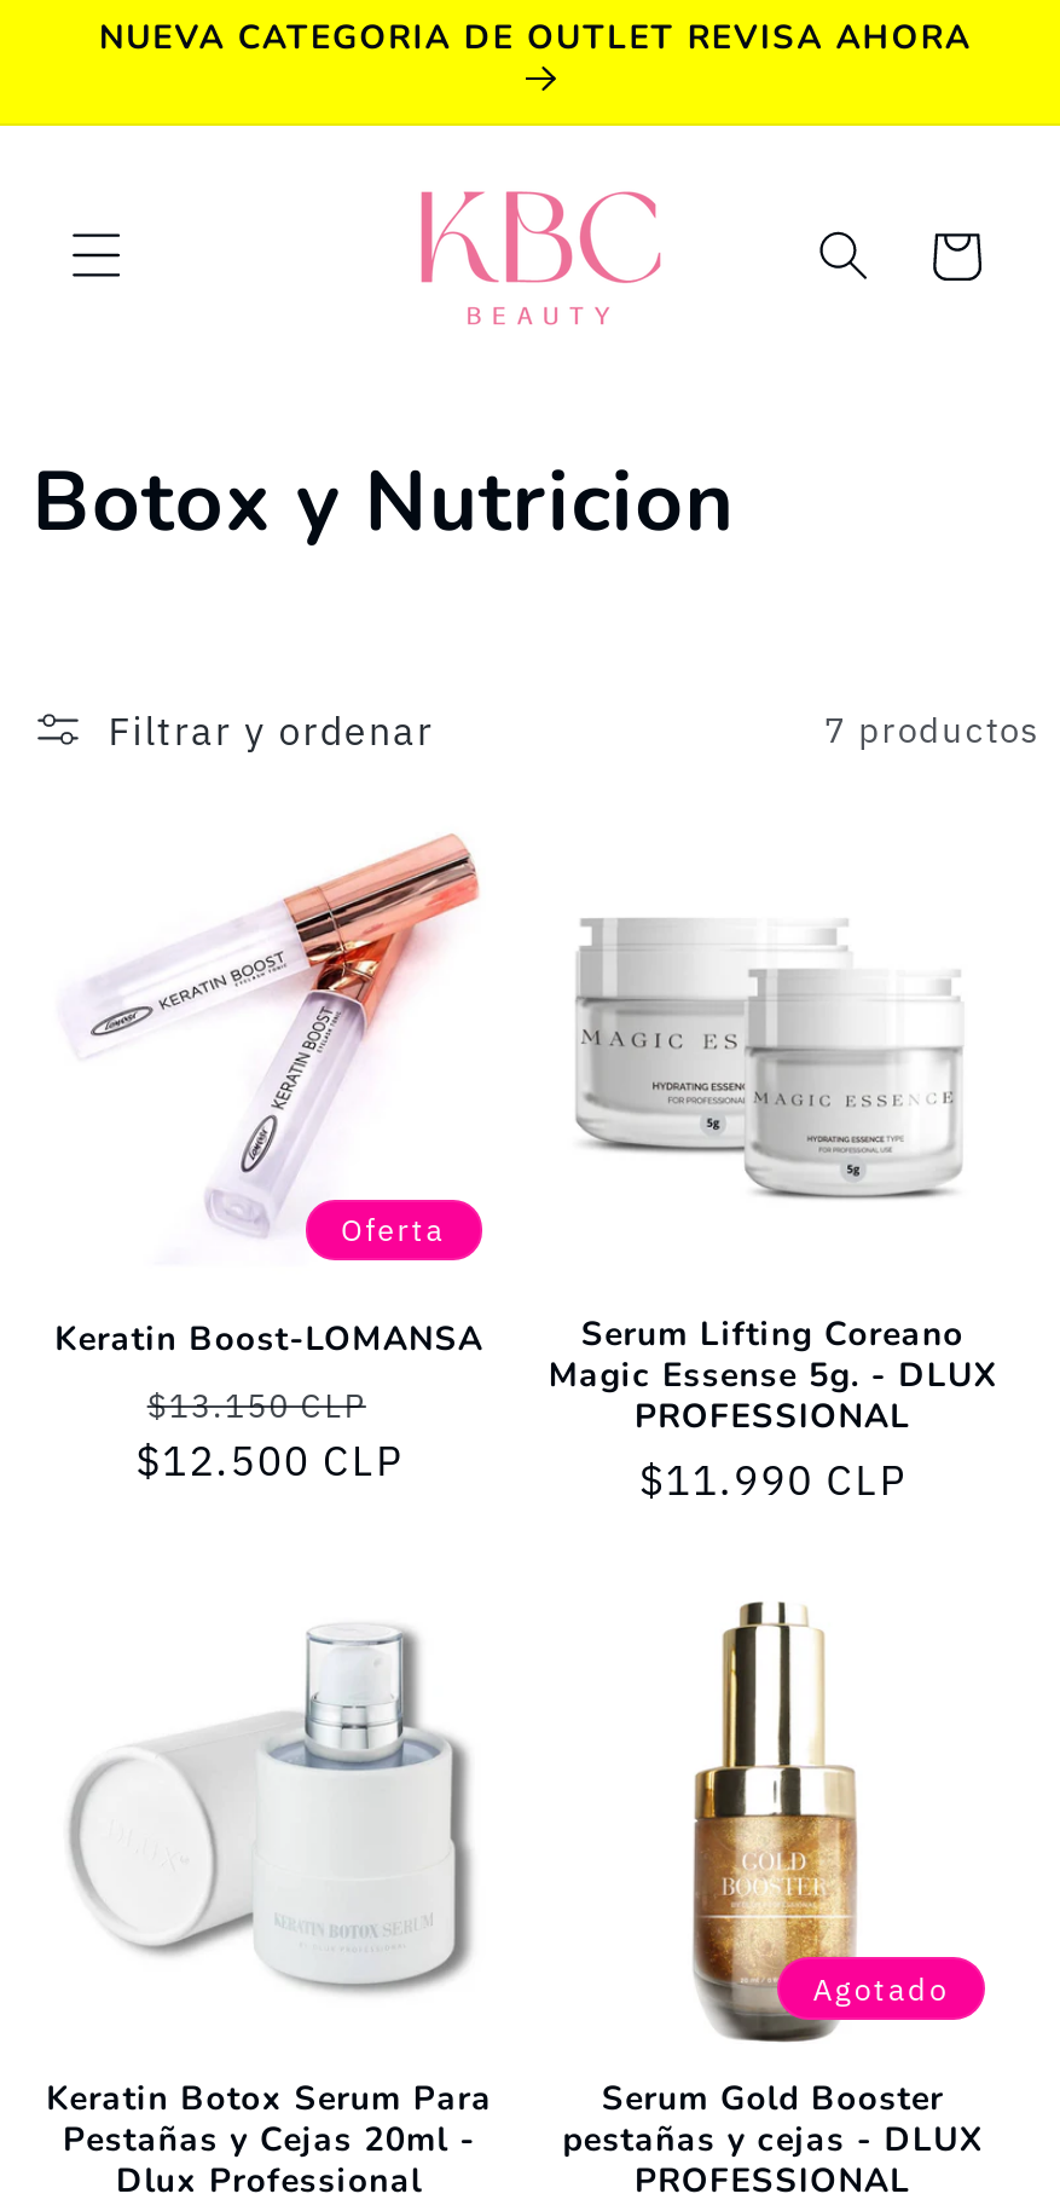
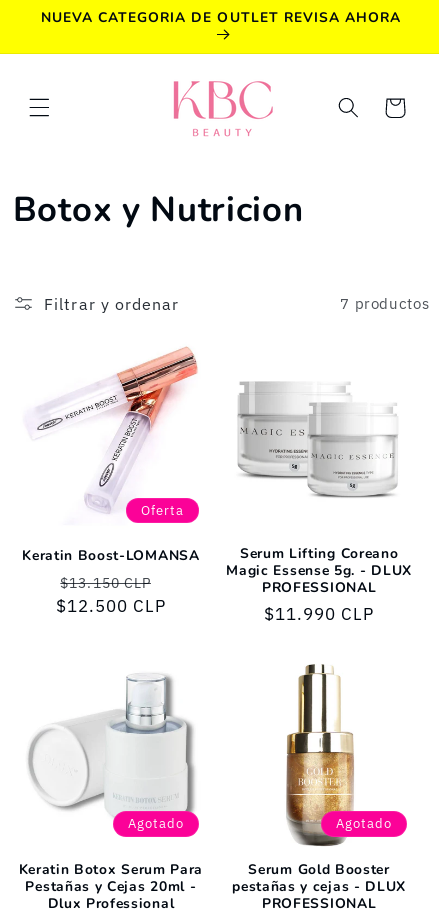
none -> [127,816,184,832] Agotado

